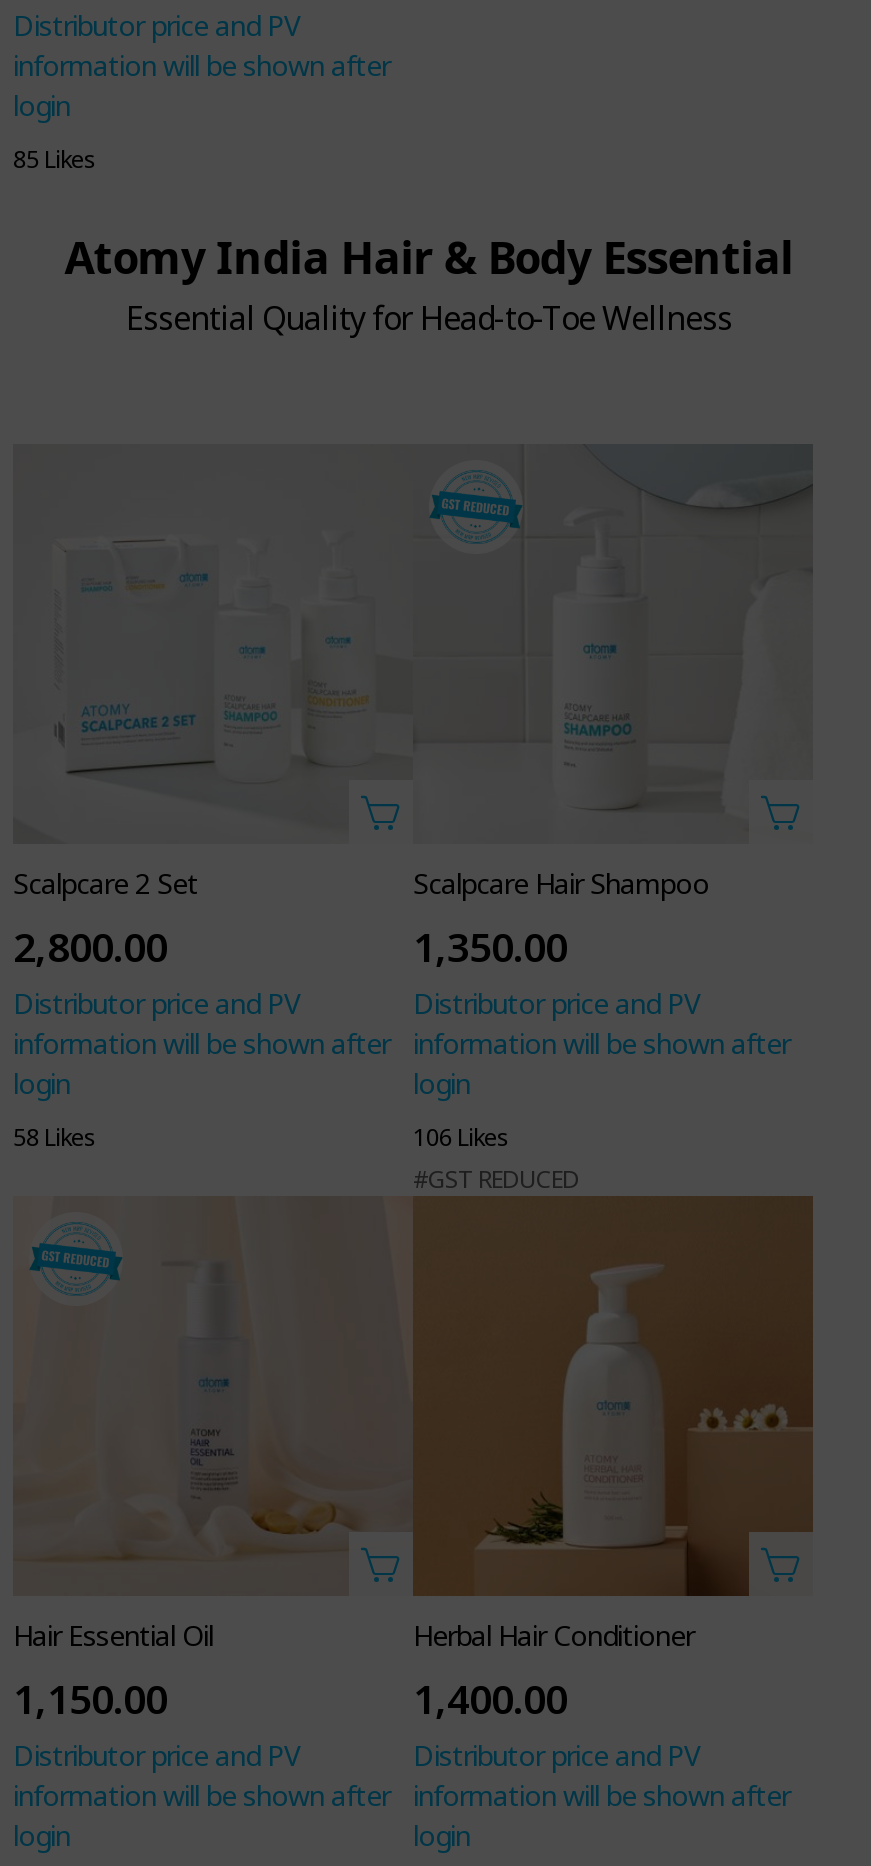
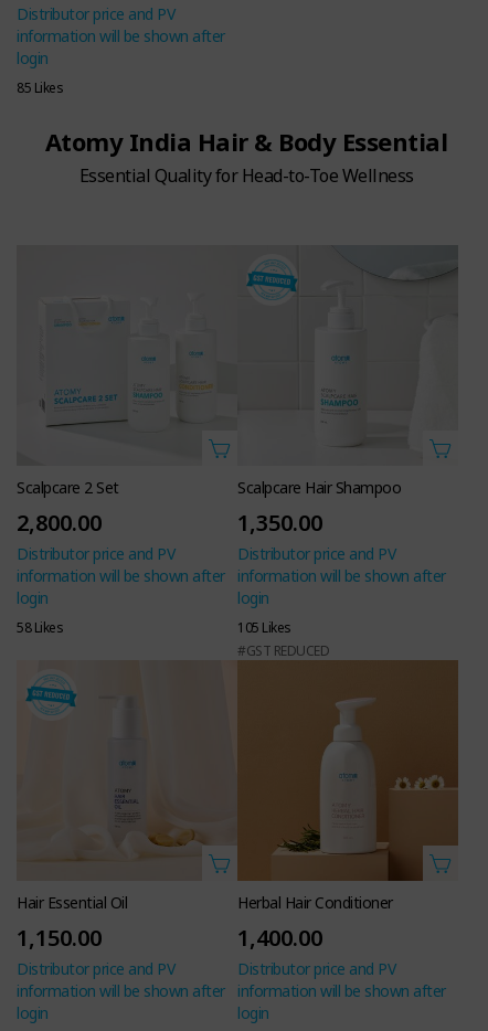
[413,1120,510,1154] 106 Likes -> [237,618,291,637] 105 Likes

